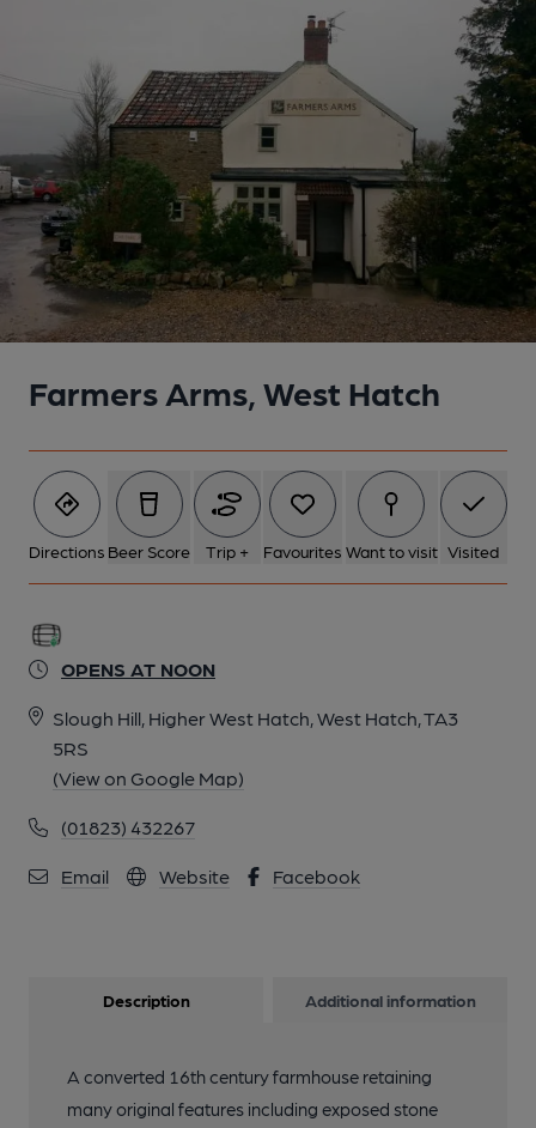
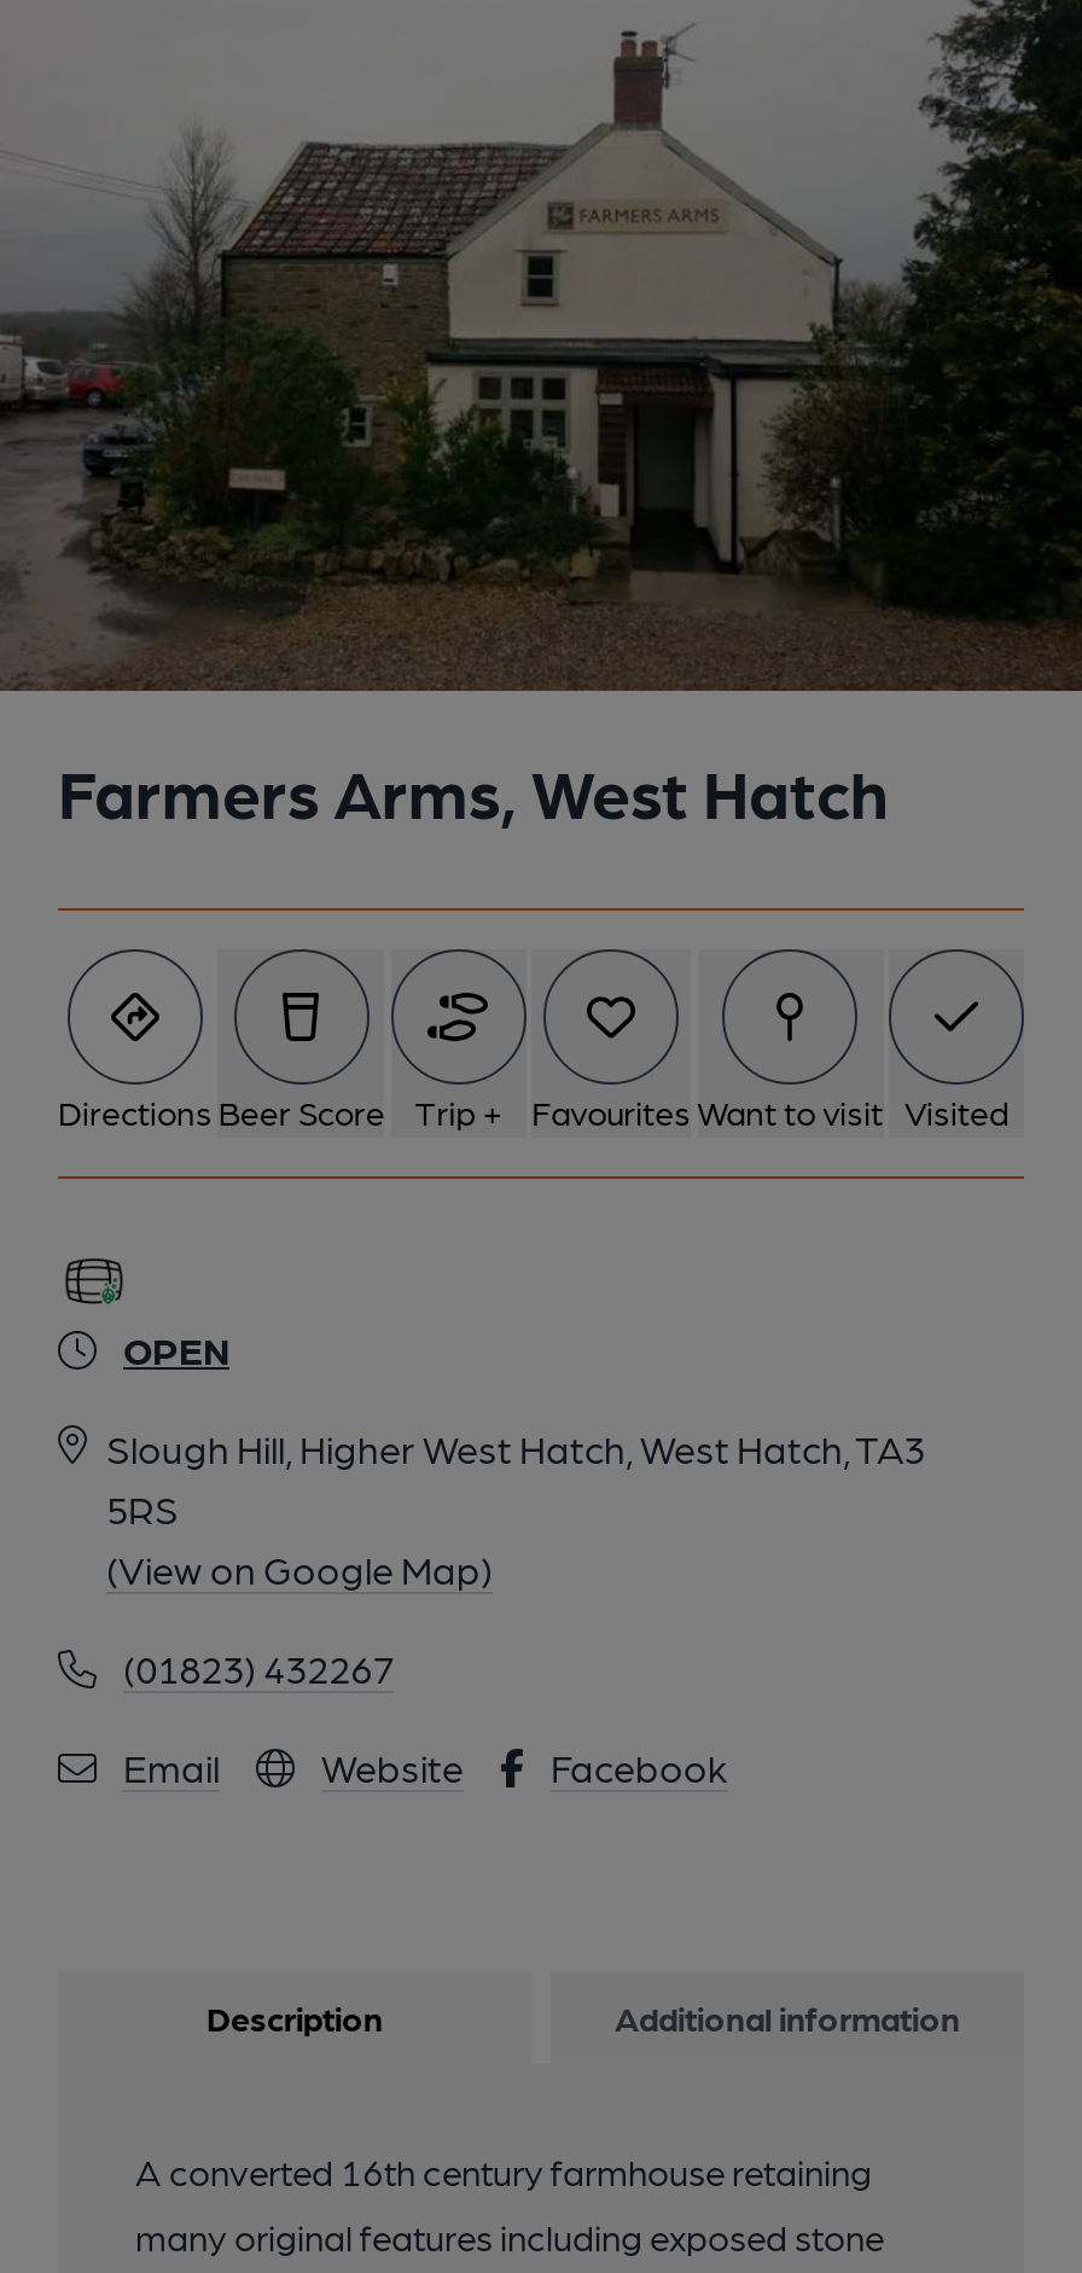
[61,657,215,680] OPENS AT NOON -> [123,1326,229,1372] OPEN

